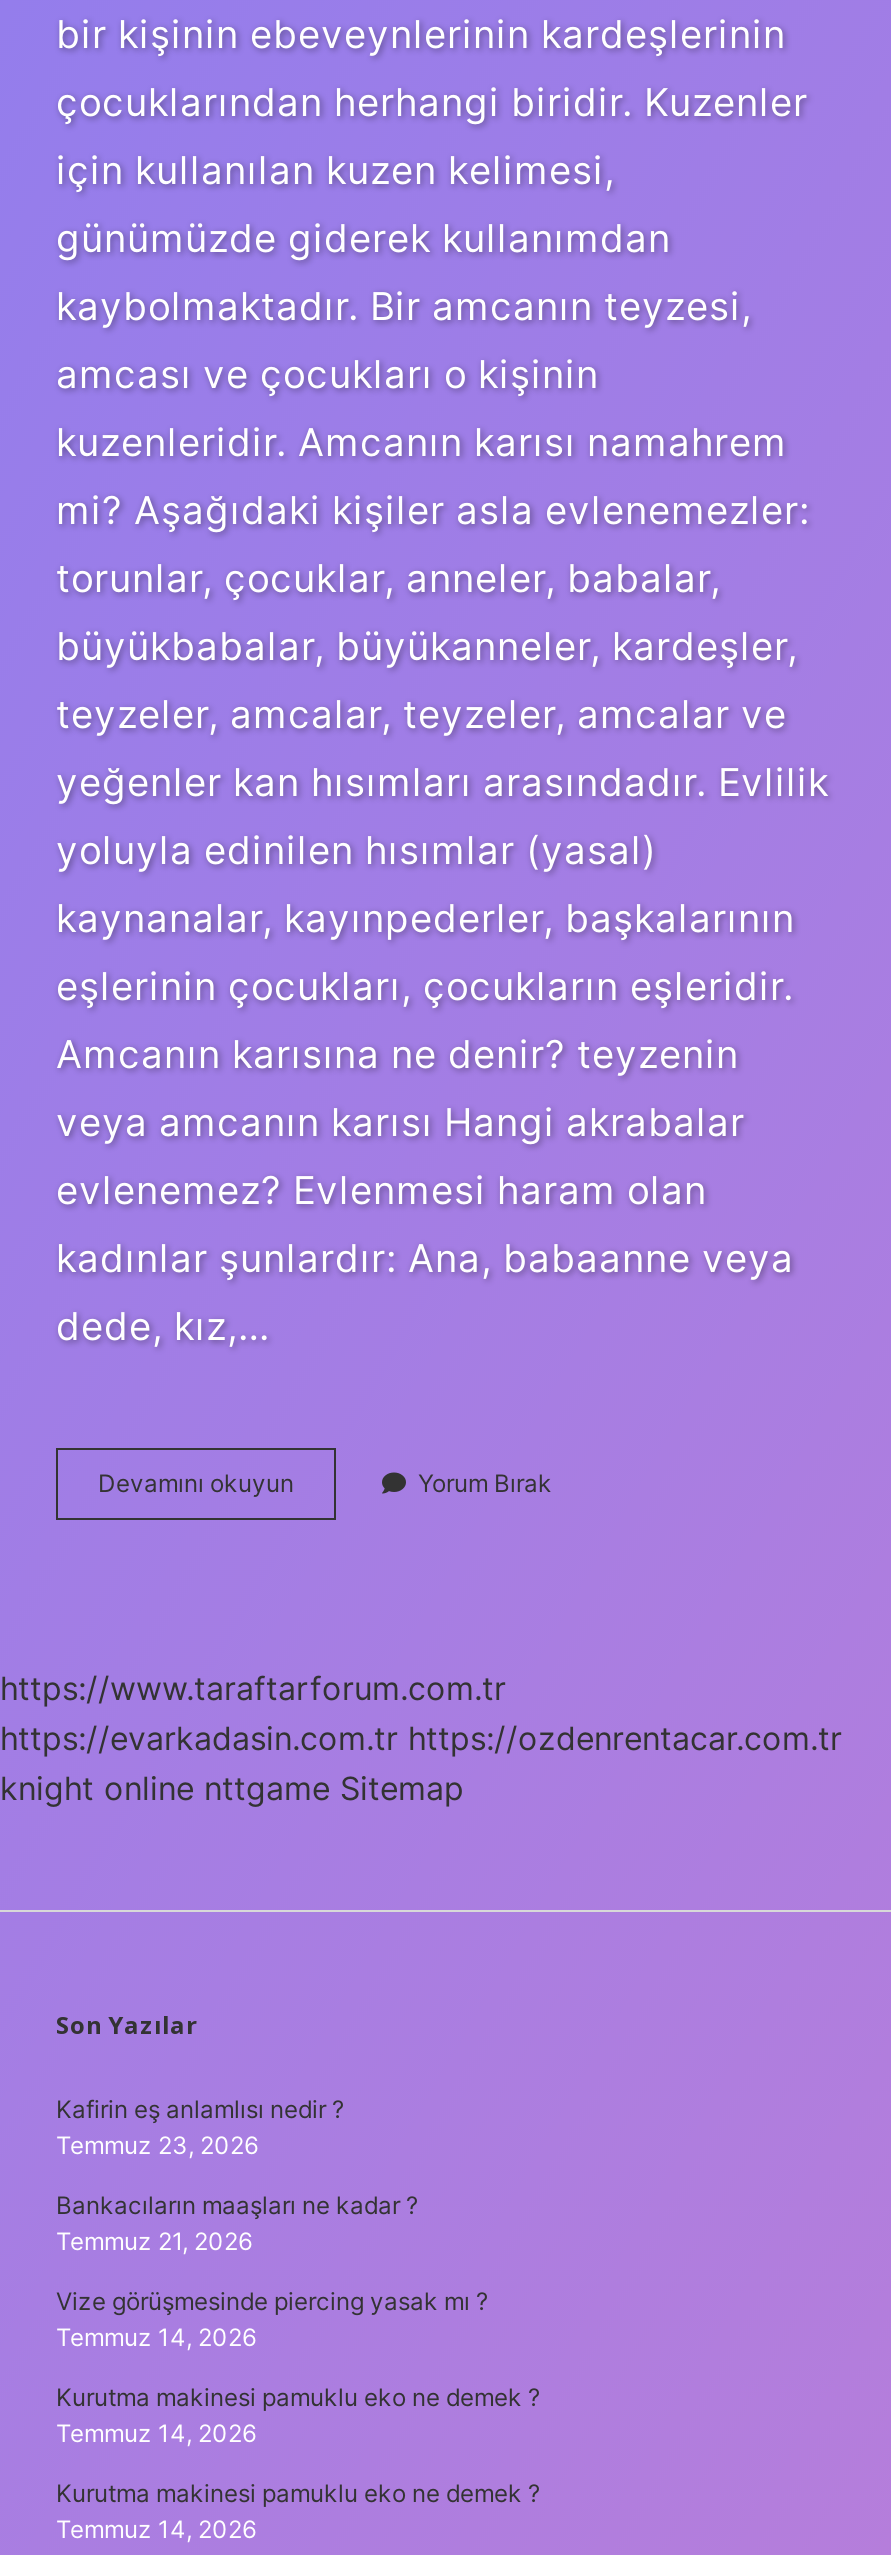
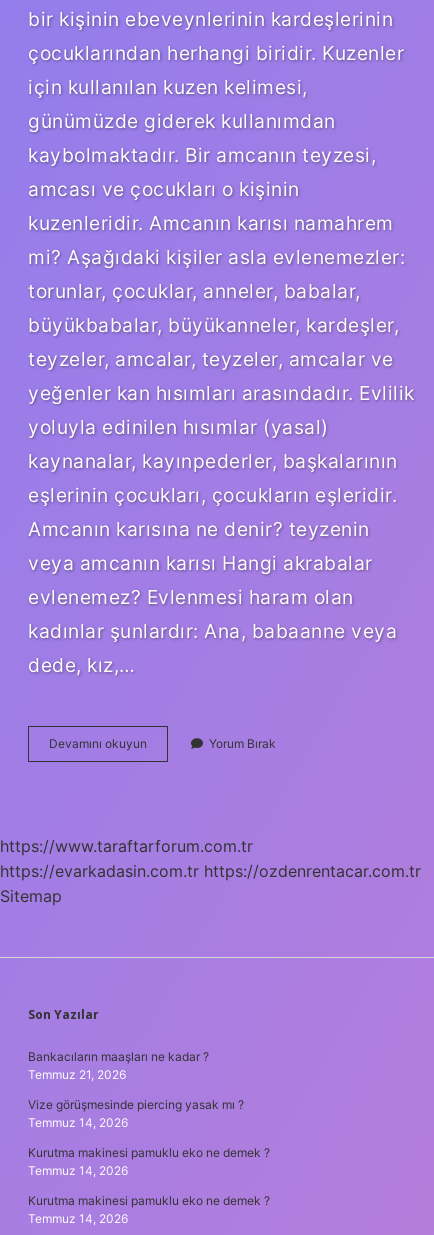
[0,1768,464,1808] knight online nttgame Sitemap -> [0,886,62,906] Sitemap
[56,2094,344,2160] Kafirin eş anlamlısı nedir ? | Temmuz 23, 2026 -> none

